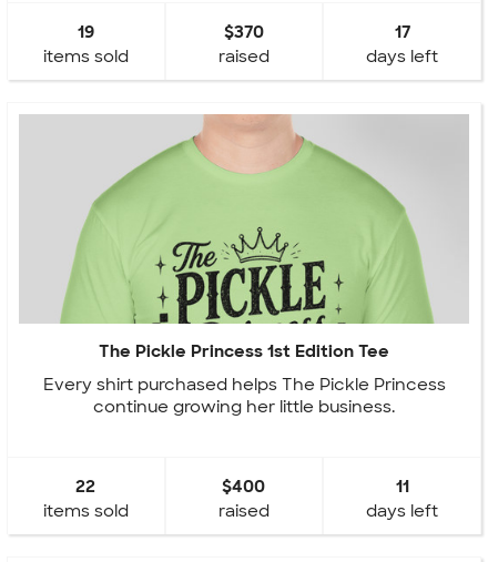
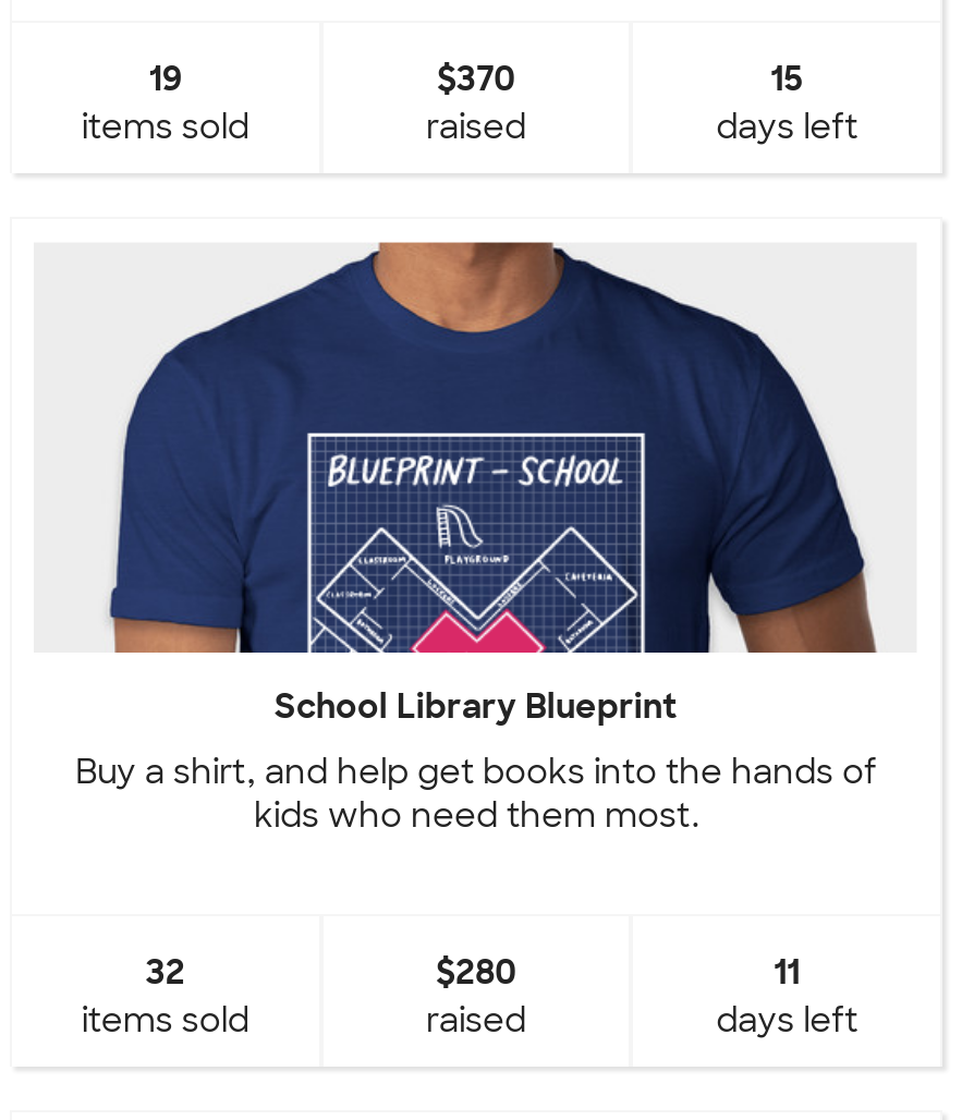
[394,22,410,44] 17 -> [770,56,803,100] 15
[58,114,468,363] [image] | The Pickle Princess 1st Edition Tee -> [108,241,914,728] [image] | School Library Blueprint
[43,374,445,418] Every shirt purchased helps The Pickle Princess | continue growing her little business. -> [75,749,877,837] Buy a shirt, and help get books into the hands of | kids who need them most.
[76,476,96,498] 22 -> [146,950,185,993] 32
[222,476,266,498] $400 -> [436,950,516,993] $280

